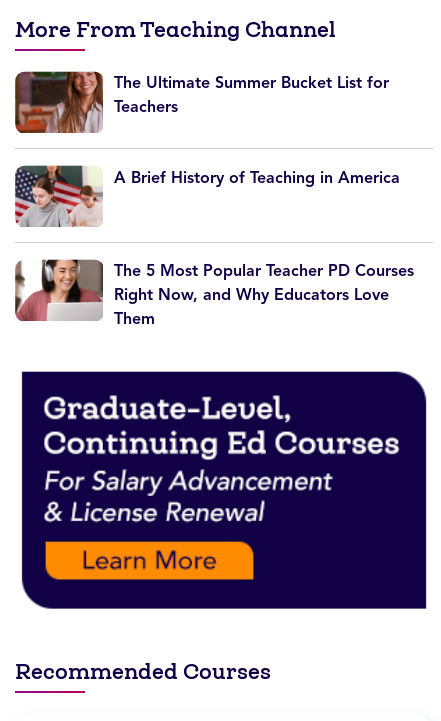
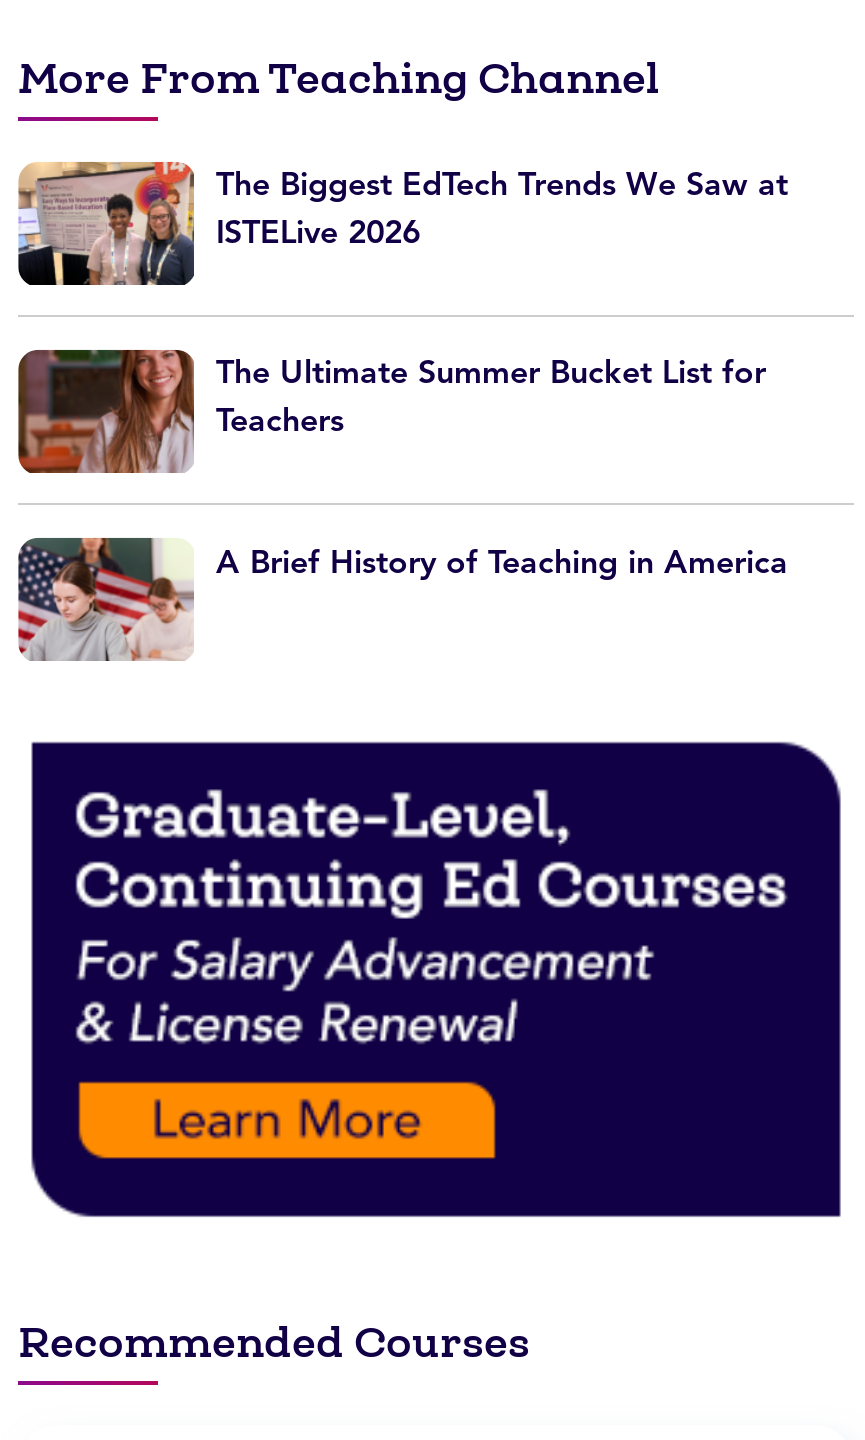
none -> [18,162,788,286] [image] | The Biggest EdTech Trends We Saw at | ISTELive 2026
moved [15,70,400,187] -> [18,346,788,581]: [image] | The Ultimate Summer Bucket List for | Teachers | A Brief History of Teaching in America
moved [13,165,104,229] -> [14,536,196,664]: [image]
[14,258,414,331] [image] | The 5 Most Popular Teacher PD Courses | Right Now, and Why Educators Love | Them -> none

